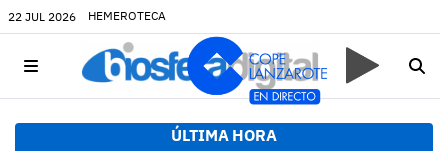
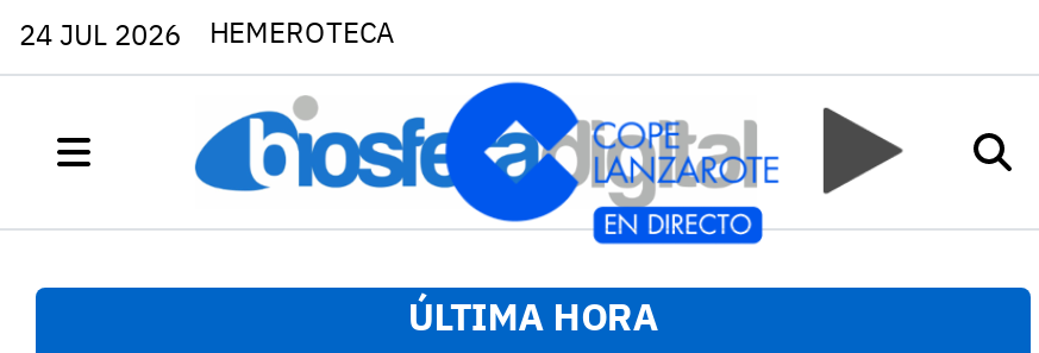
[8,8,166,23] 22 JUL 2026 HEMEROTECA -> [19,14,395,51] 24 JUL 2026 HEMEROTECA

